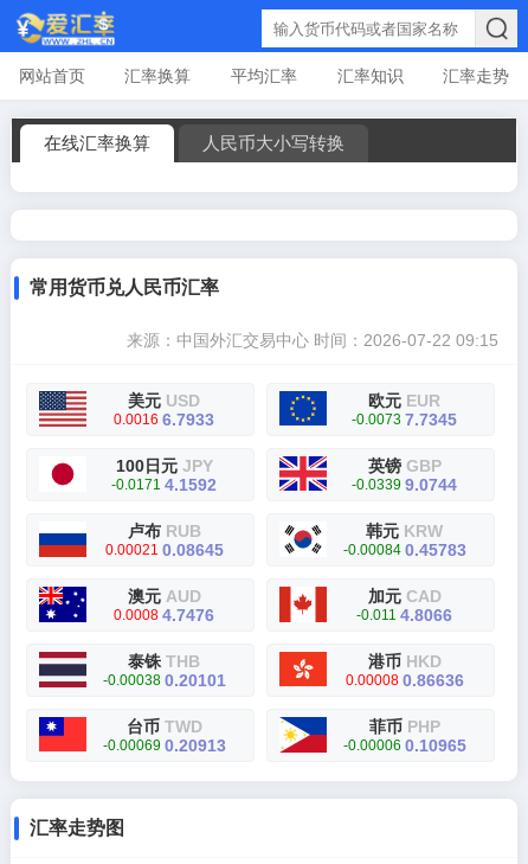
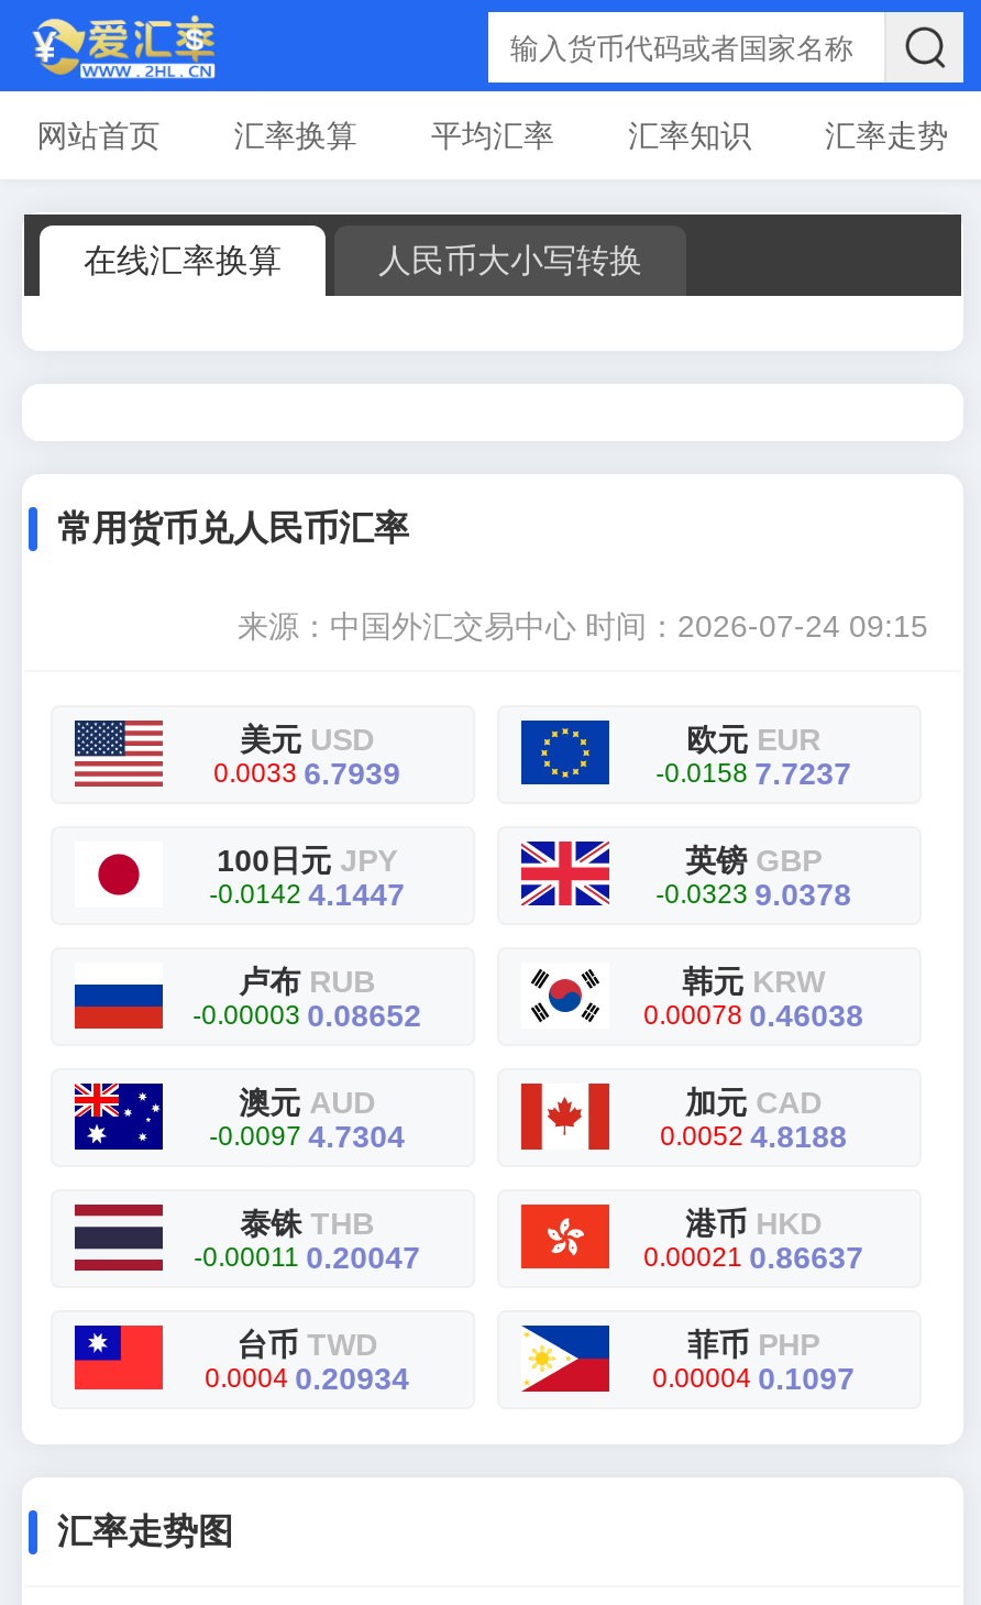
[127,331,498,350] 来源：中国外汇交易中心时间：2026-07-22 09:15 -> [238,608,928,644] 来源：中国外汇交易中心时间：2026-07-24 09:15
[114,410,214,429] 0.0016 6.7933 -> [214,756,401,791] 0.0033 6.7939
[352,410,457,429] -0.0073 7.7345 -> [656,756,851,791] -0.0158 7.7237
[111,475,217,494] -0.0171 4.1592 -> [209,877,405,912] -0.0142 4.1447
[352,475,457,494] -0.0339 9.0744 -> [656,877,851,912] -0.0323 9.0378
[105,540,223,559] 0.00021 0.08645 -> [193,998,421,1033] -0.00003 0.08652
[343,540,466,559] -0.00084 0.45783 -> [644,998,864,1033] 0.00078 0.46038
[114,606,214,625] 0.0008 4.7476 -> [209,1119,405,1154] -0.0097 4.7304
[356,606,452,625] -0.011 4.8066 -> [660,1119,847,1154] 0.0052 4.8188
[103,671,226,690] -0.00038 0.20101 -> [194,1240,420,1275] -0.00011 0.20047
[345,671,464,690] 0.00008 0.86636 -> [644,1240,864,1275] 0.00021 0.86637
[103,736,226,755] -0.00069 0.20913 -> [205,1361,409,1396] 0.0004 0.20934
[343,736,466,755] -0.00006 0.10965 -> [652,1361,855,1396] 0.00004 0.1097

